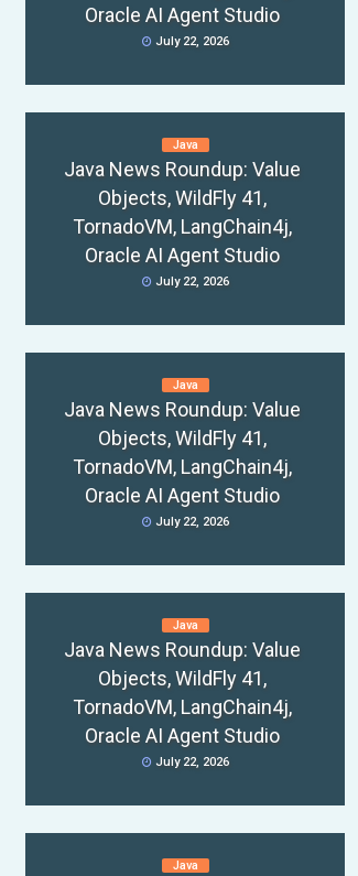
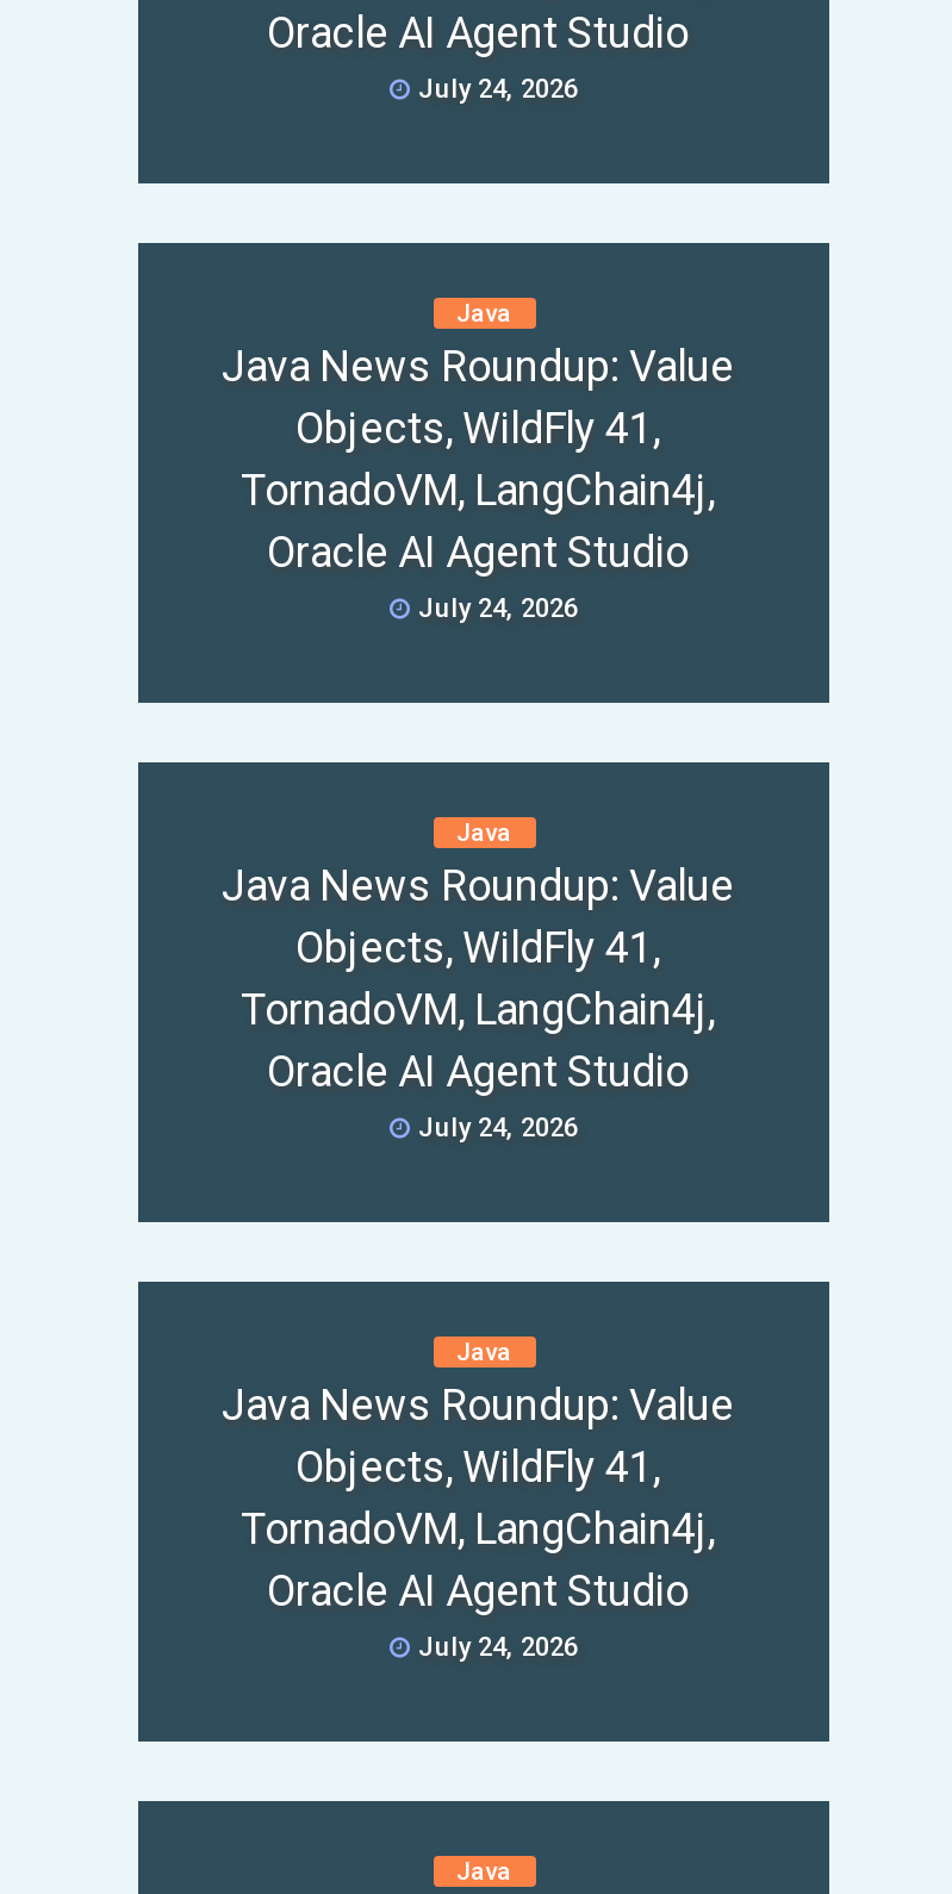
[151,34,229,48] July 22, 2026 -> [411,74,578,105] July 24, 2026
[151,274,229,289] July 22, 2026 -> [411,593,578,624] July 24, 2026
[151,515,229,529] July 22, 2026 -> [411,1113,578,1144] July 24, 2026
[151,755,229,769] July 22, 2026 -> [411,1632,578,1663] July 24, 2026

